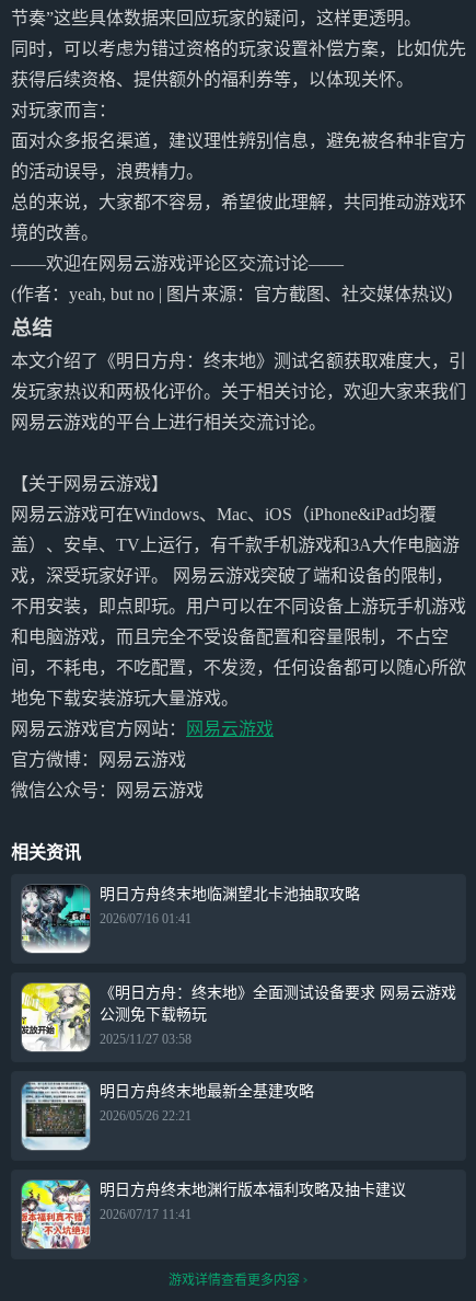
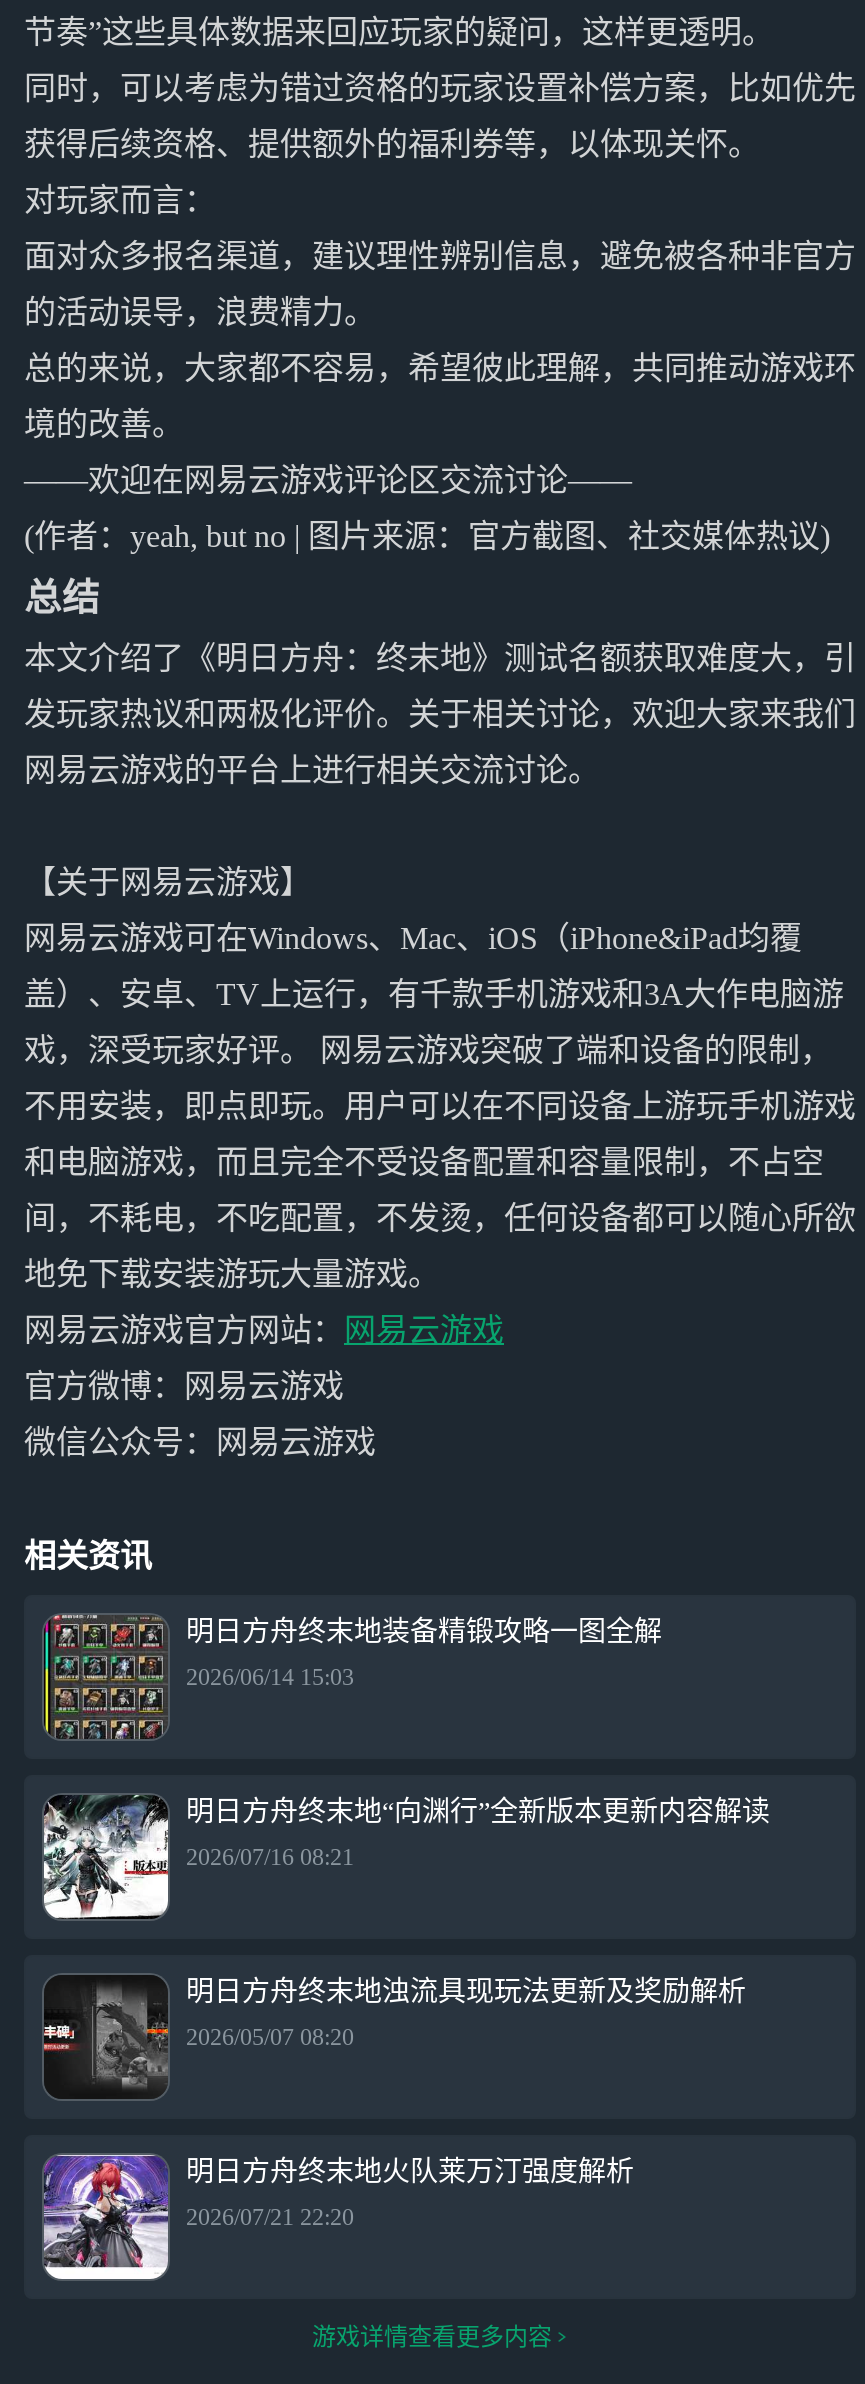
[21,885,360,954] [image] | 明日方舟终末地临渊望北卡池抽取攻略 -> [44,1613,662,1739] [image] | 明日方舟终末地装备精锻攻略一图全解
[100,911,191,927] 2026/07/16 01:41 -> [186,1664,354,1692] 2026/06/14 15:03
[21,982,456,1052] [image] | 《明日方舟：终末地》全面测试设备要求 网易云游戏 | 公测免下载畅玩 -> [42,1793,770,1921] [image] | 明日方舟终末地“向渊行”全新版本更新内容解读
[100,1032,191,1047] 2025/11/27 03:58 -> [186,1844,354,1872] 2026/07/16 08:21
[21,1081,314,1151] [image] | 明日方舟终末地最新全基建攻略 -> [42,1975,746,2099] [image] | 明日方舟终末地浊流具现玩法更新及奖励解析
[100,1109,191,1124] 2026/05/26 22:21 -> [186,2024,354,2052] 2026/05/07 08:20
[21,1179,406,1250] [image] | 明日方舟终末地渊行版本福利攻略及抽卡建议 -> [42,2153,634,2281] [image] | 明日方舟终末地火队莱万汀强度解析
[100,1207,191,1222] 2026/07/17 11:41 -> [186,2204,354,2232] 2026/07/21 22:20

